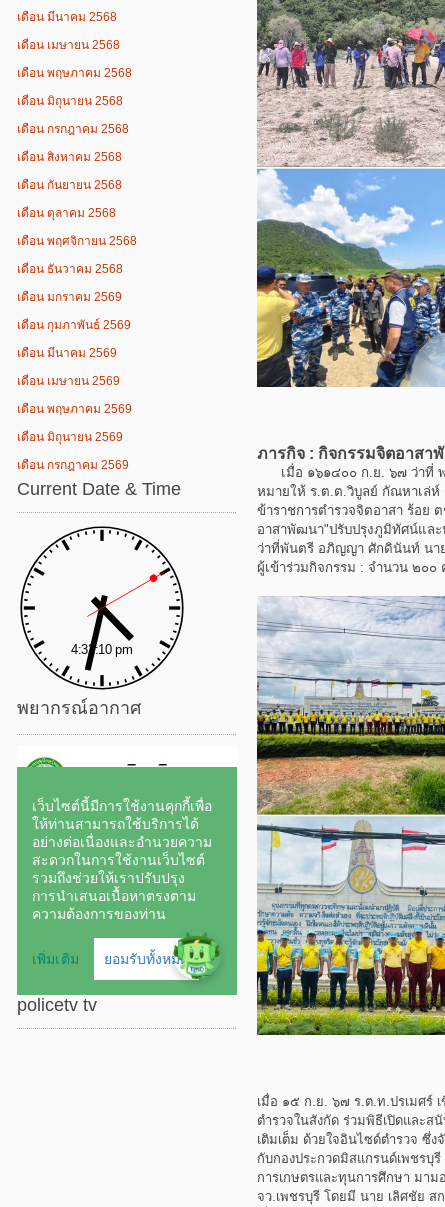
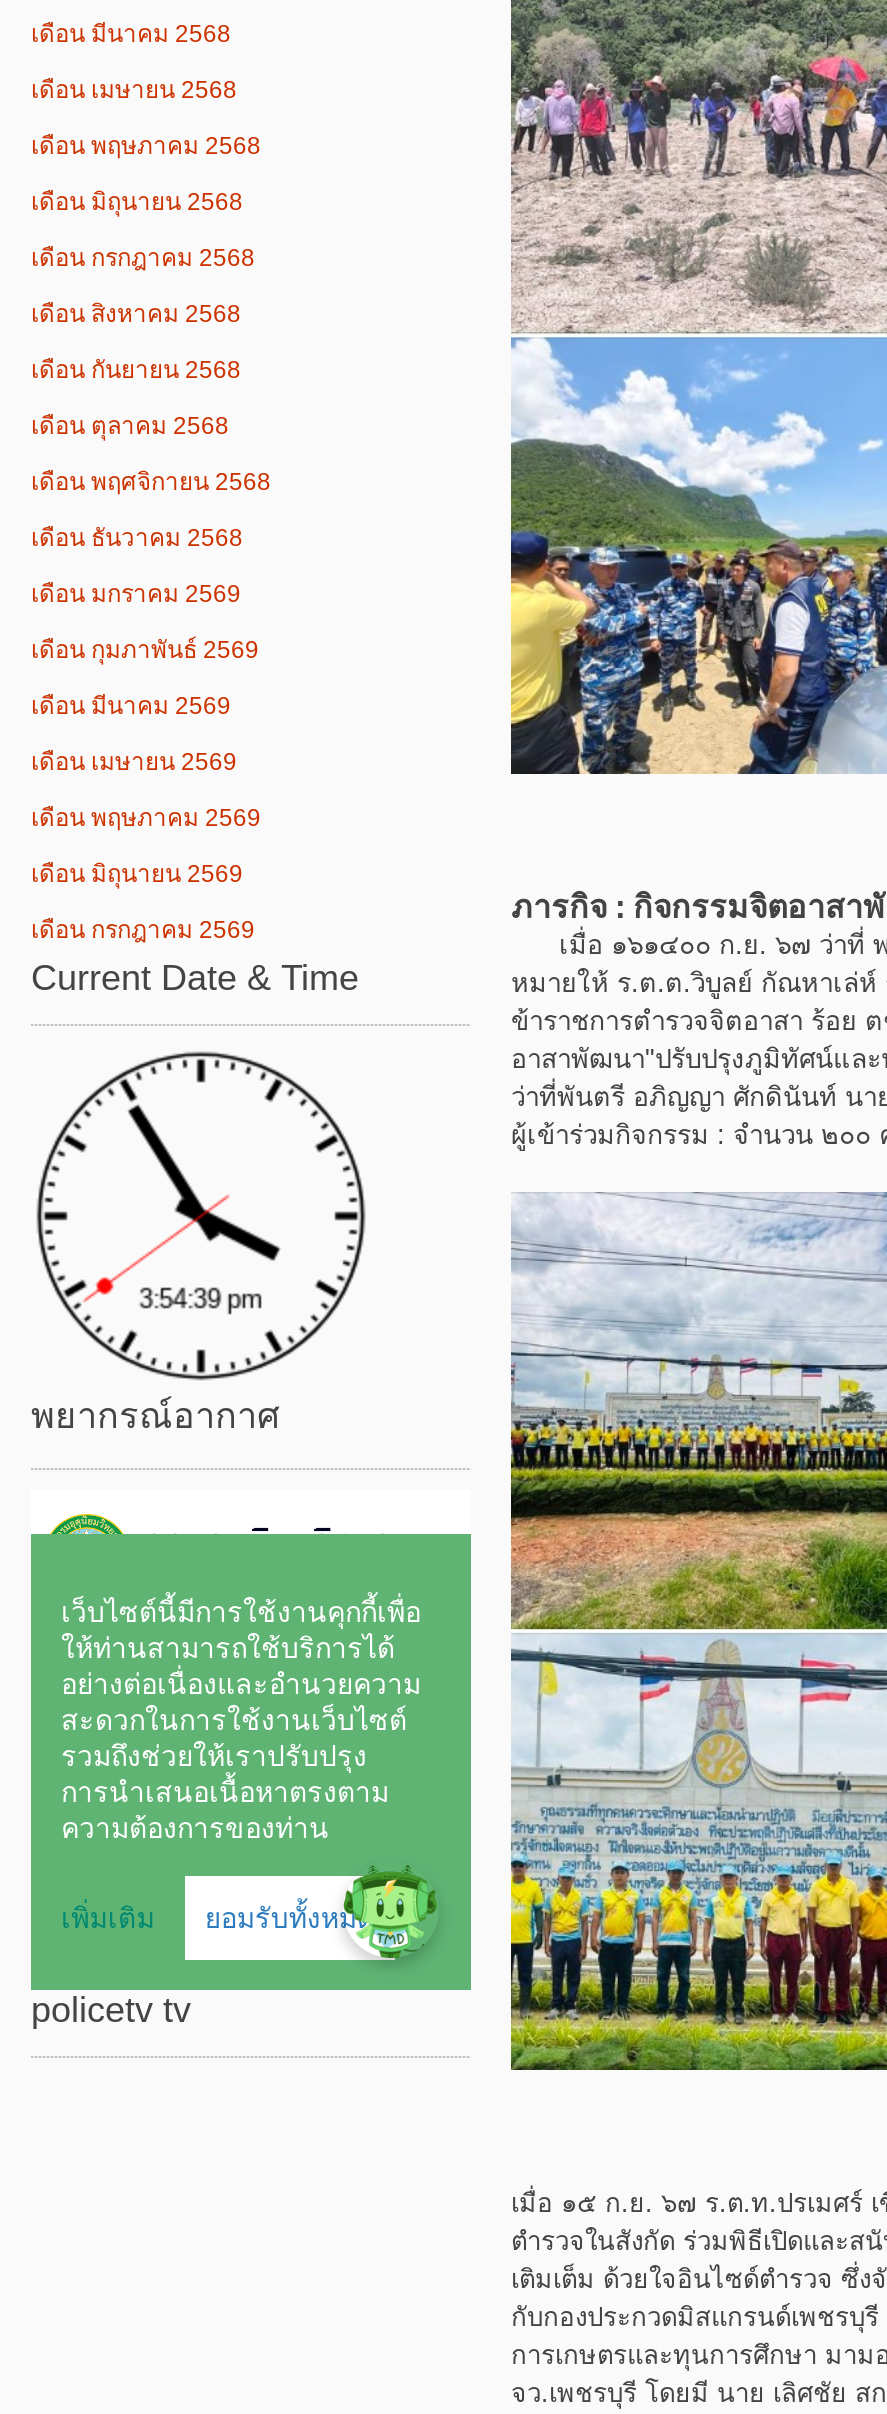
[47,553,164,672] [image] -> [85,1104,325,1342] [image]

